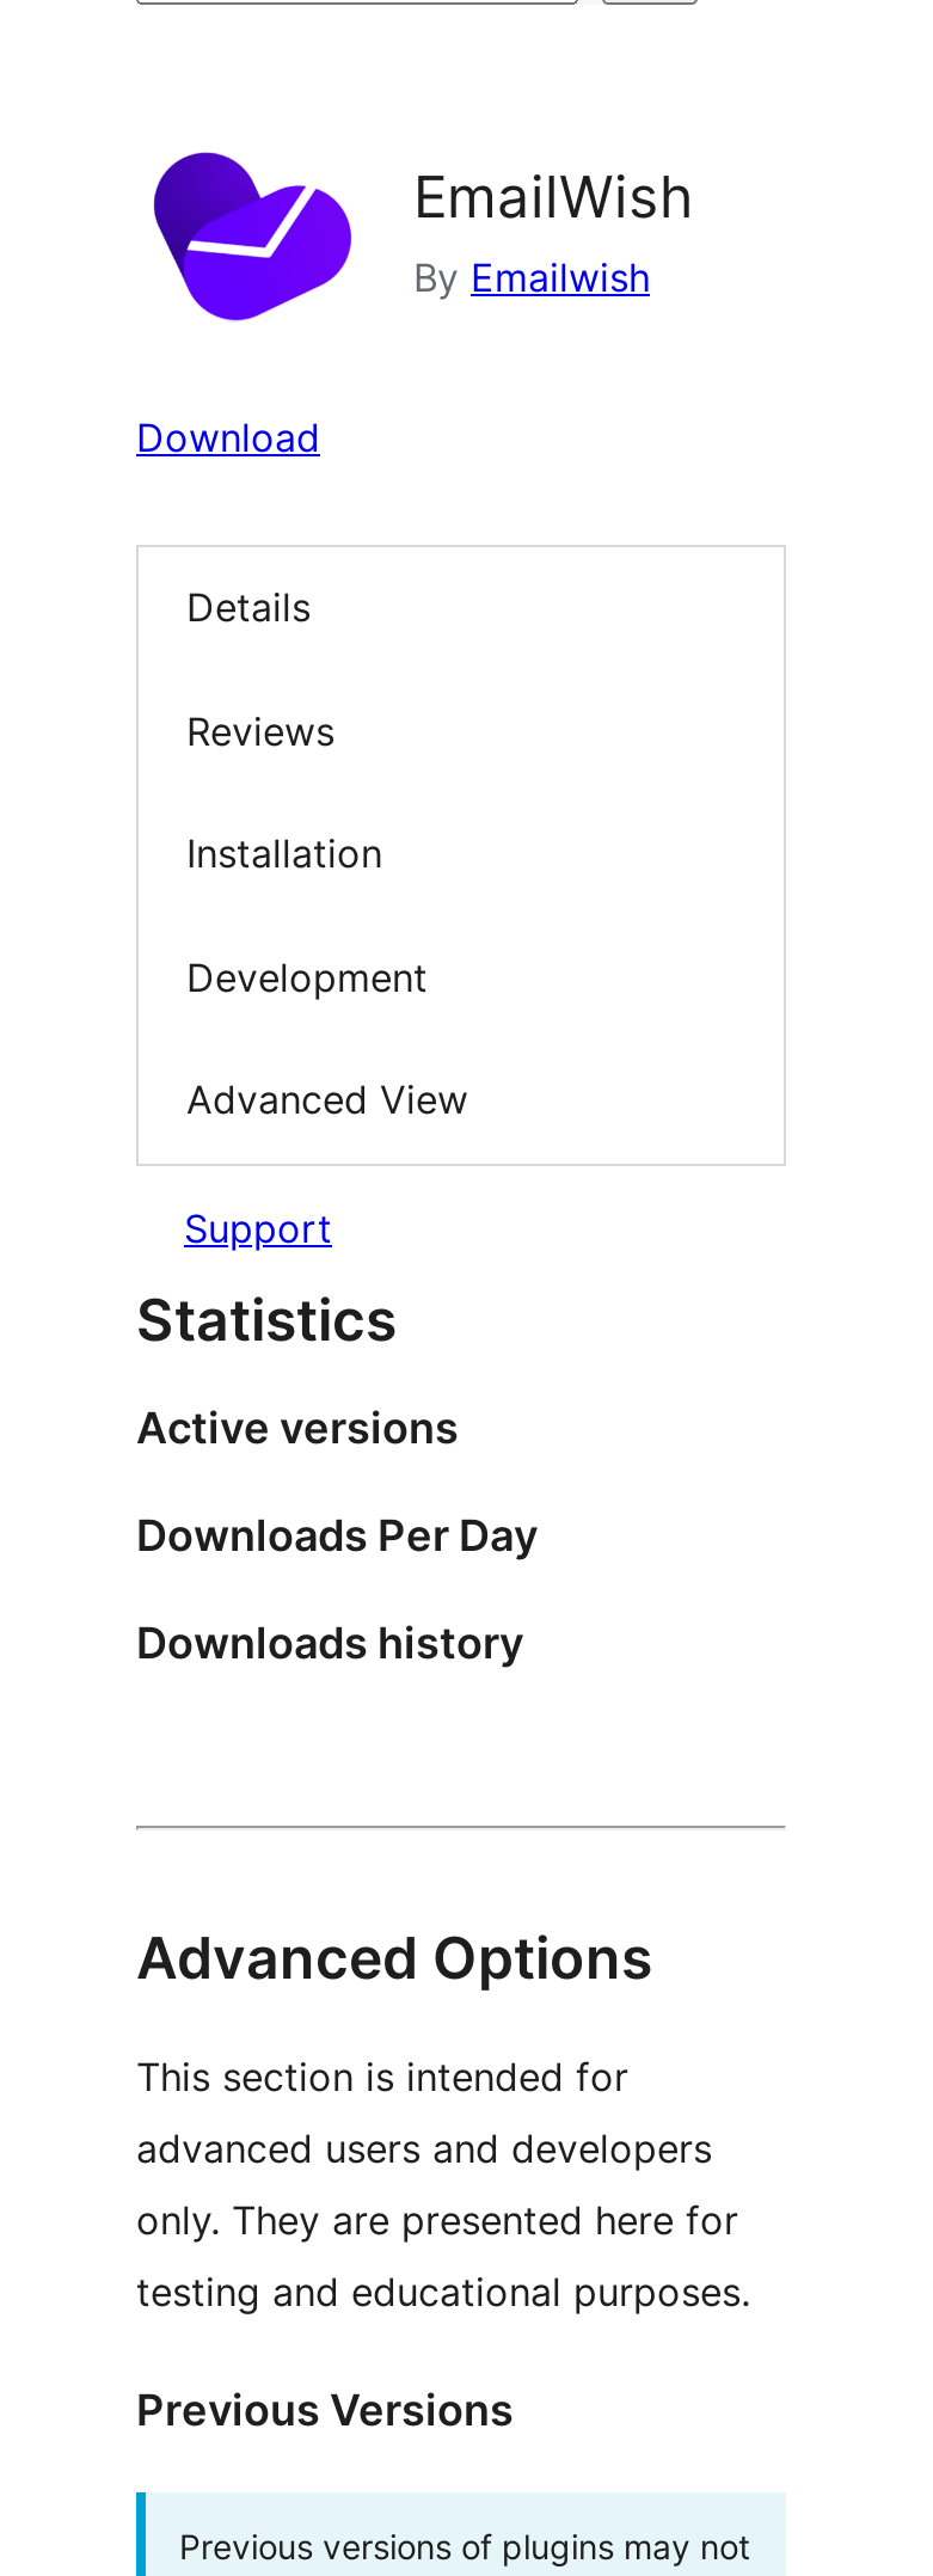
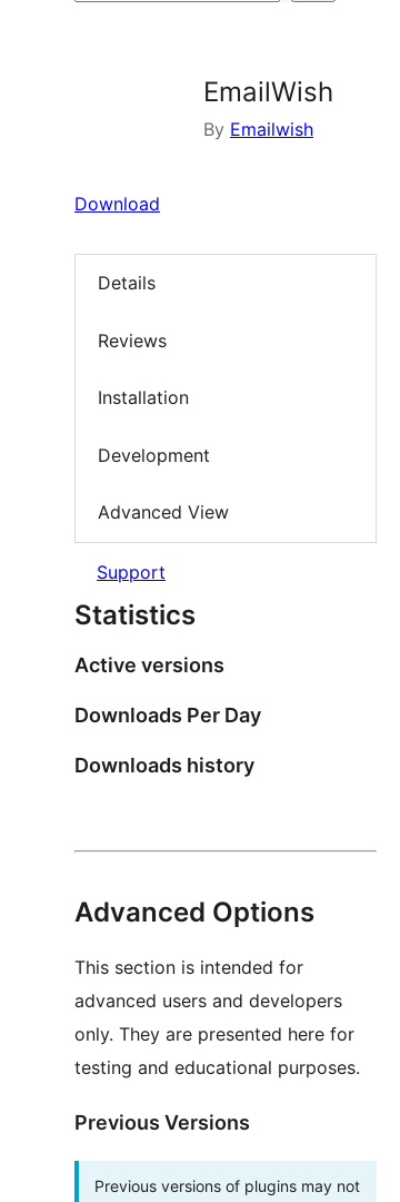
[151,151,354,323] [image] -> none

